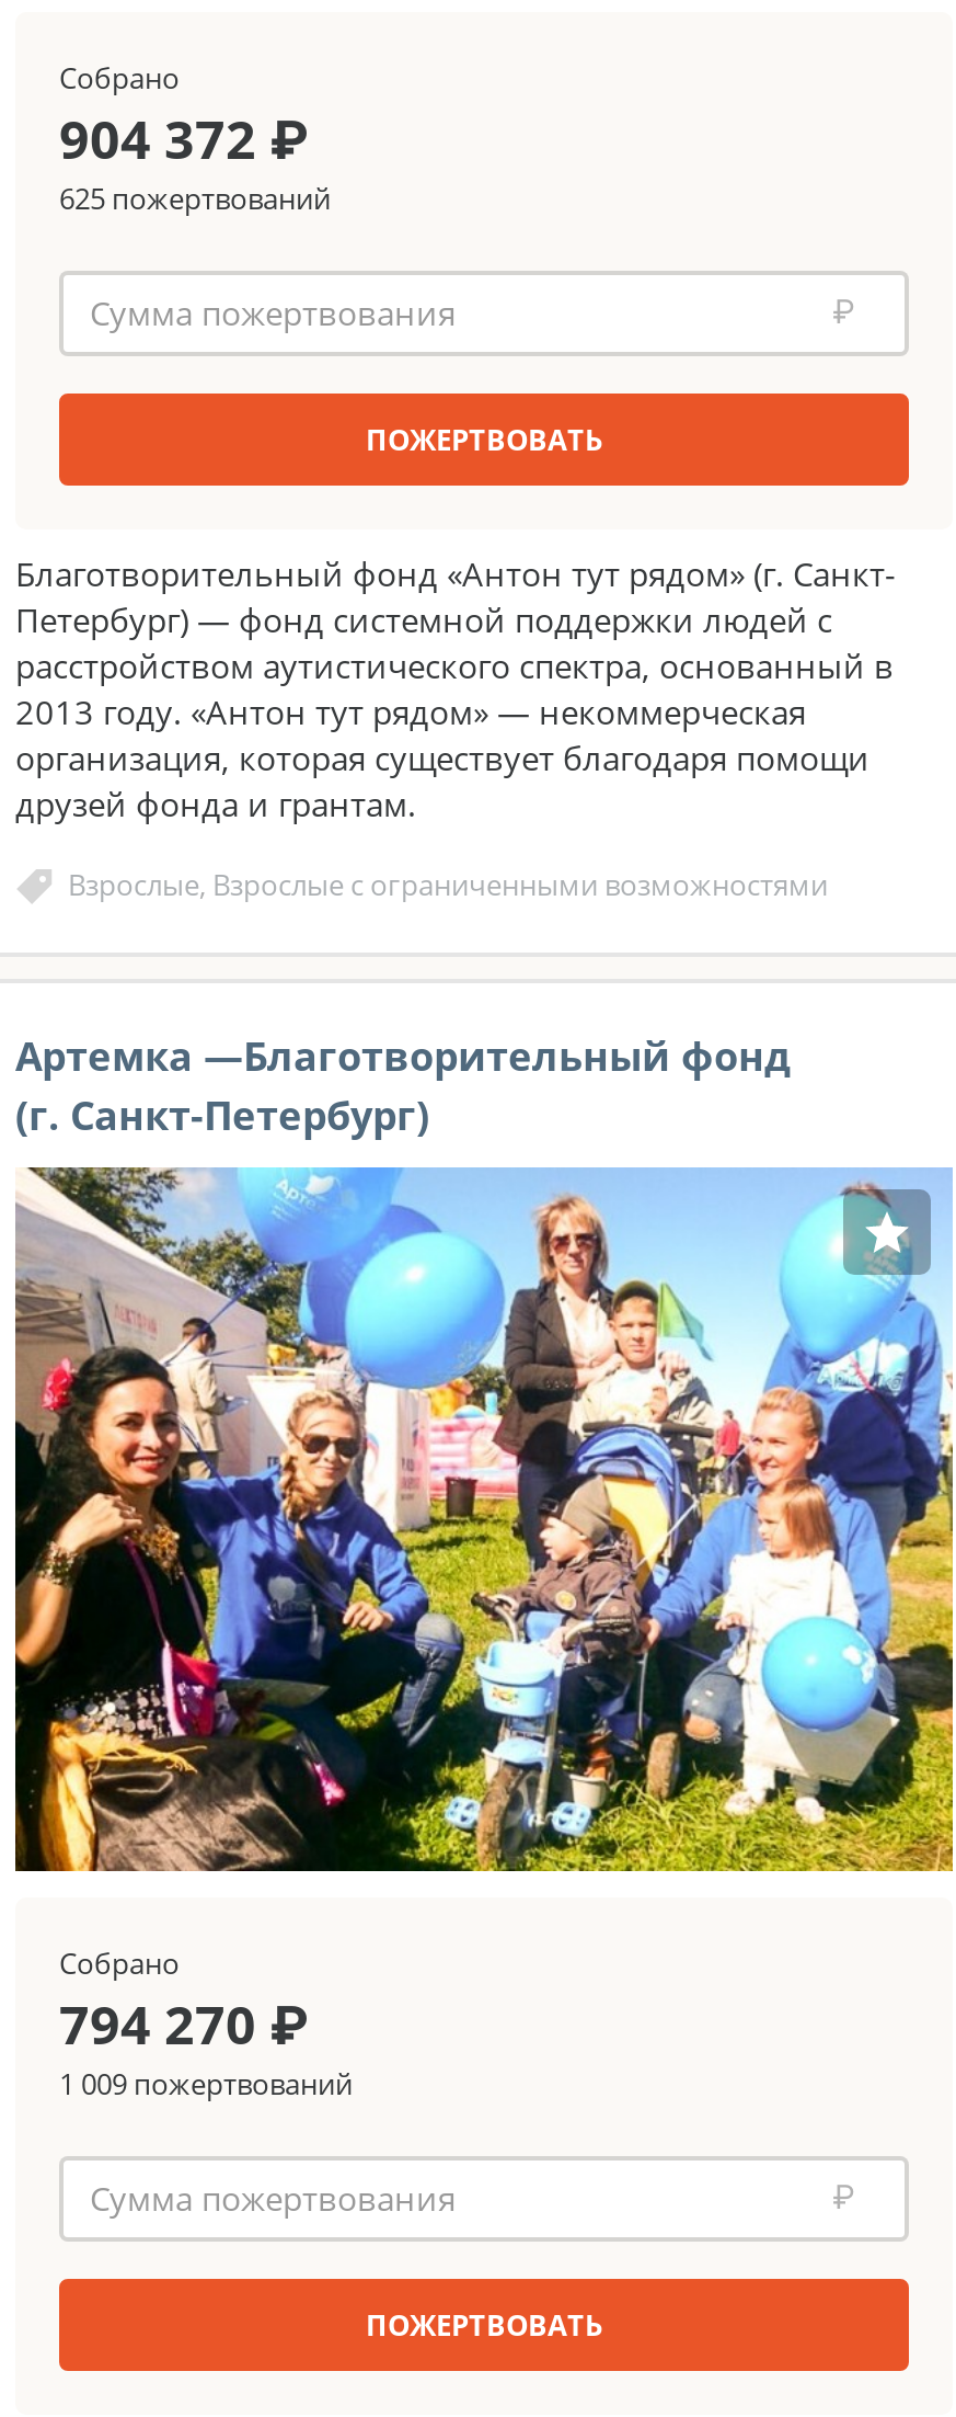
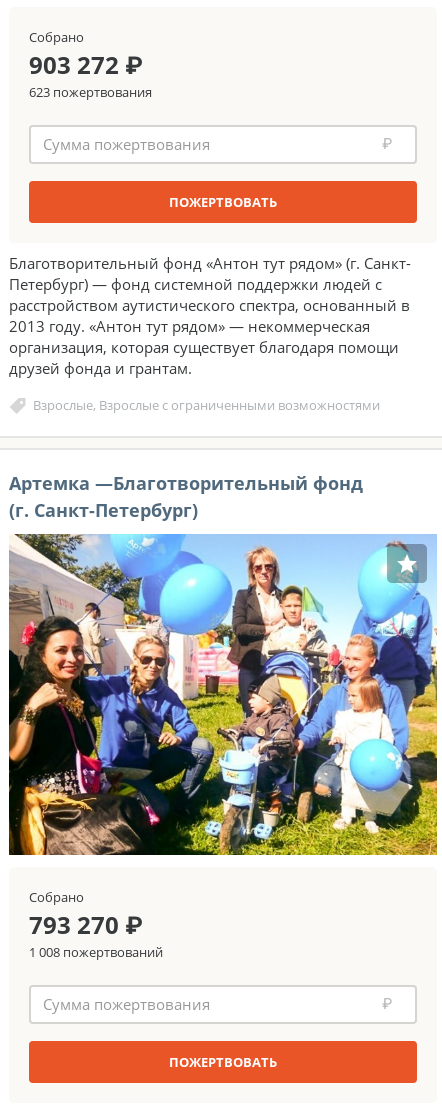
[59,102,331,218] 904 372 ₽ | 625 пожертвований -> [29,48,152,101] 903 272 ₽ | 623 пожертвования
[59,1987,309,2059] 794 270 ₽ -> [29,908,143,941] 793 270 ₽
[59,2064,353,2103] 1 009 пожертвований -> [29,943,163,961] 1 008 пожертвований

